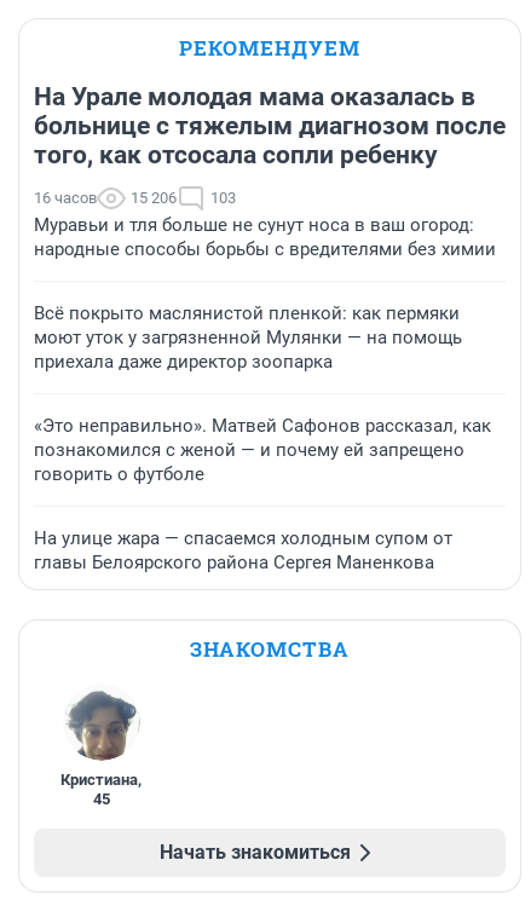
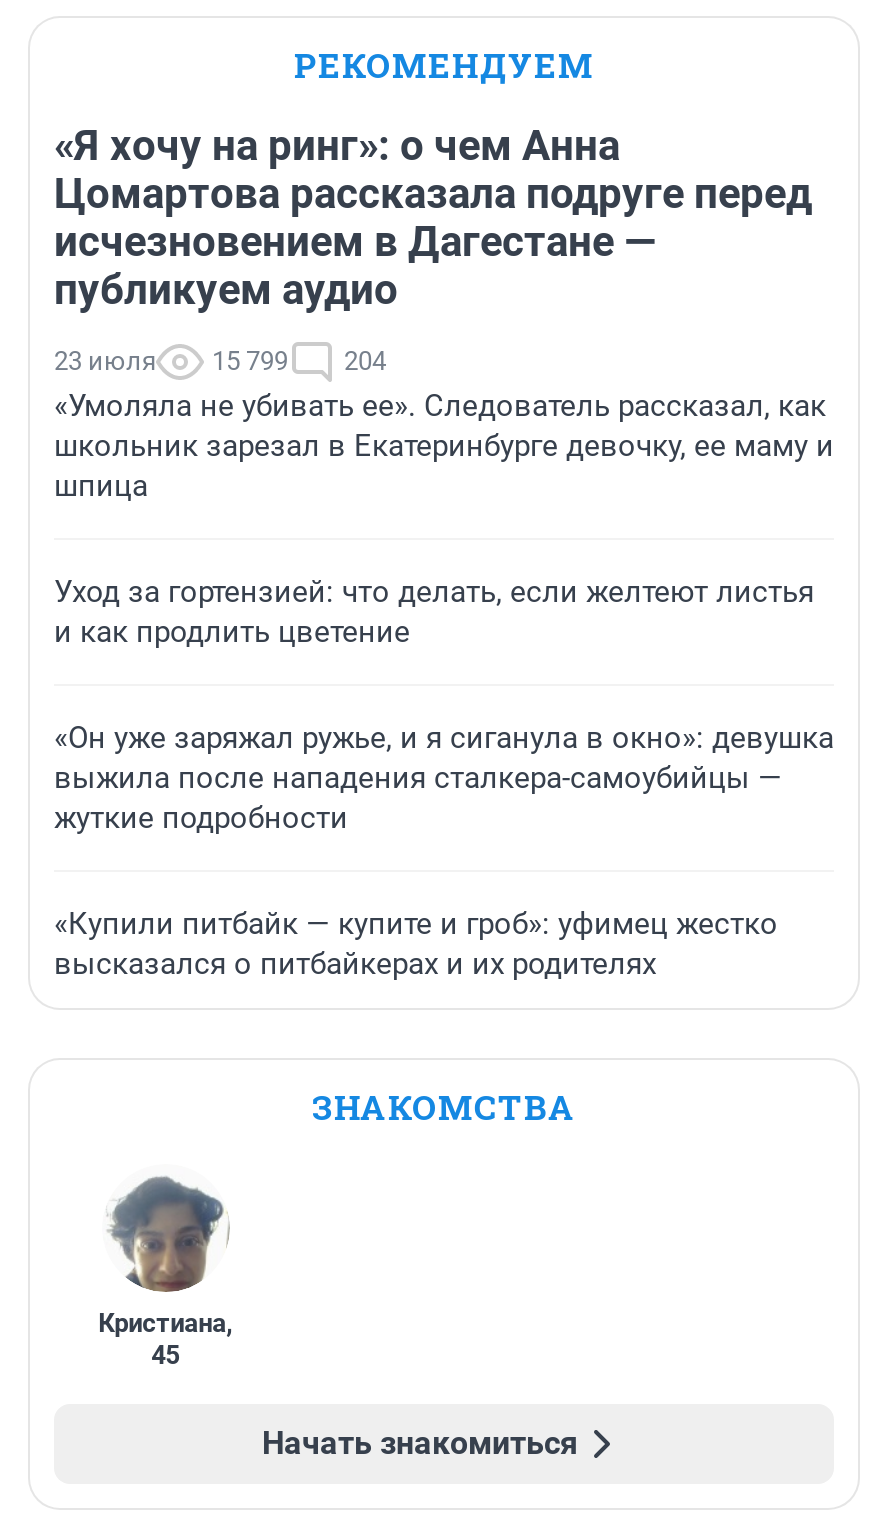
[34,82,506,170] На Урале молодая мама оказалась в | больнице с тяжелым диагнозом после | того, как отсосала сопли ребенку -> [54,122,812,314] «Я хочу на ринг»: о чем Анна | Цомартова рассказала подруге перед | исчезновением в Дагестане — | публикуем аудио
[34,189,496,260] 16 часов | 15 206 | 103 | Муравьи и тля больше не сунут носа в ваш огород: | народные способы борьбы с вредителями без химии -> [54,346,834,504] 23 июля | 15 799 | 204 | «Умоляла не убивать ее». Следователь рассказал, как | школьник зарезал в Екатеринбурге девочку, ее маму и | шпица
[34,303,462,373] Всё покрыто маслянистой пленкой: как пермяки | моют уток у загрязненной Мулянки — на помощь | приехала даже директор зоопарка -> [54,574,814,650] Уход за гортензией: что делать, если желтеют листья | и как продлить цветение
[34,415,491,485] «Это неправильно». Матвей Сафонов рассказал, как | познакомился с женой — и почему ей запрещено | говорить о футболе -> [54,720,834,836] «Он уже заряжал ружье, и я сиганула в окно»: девушка | выжила после нападения сталкера-самоубийцы — | жуткие подробности
[34,528,452,574] На улице жара — спасаемся холодным супом от | главы Белоярского района Сергея Маненкова -> [54,906,778,982] «Купили питбайк — купите и гроб»: уфимец жестко | высказался о питбайкерах и их родителях

